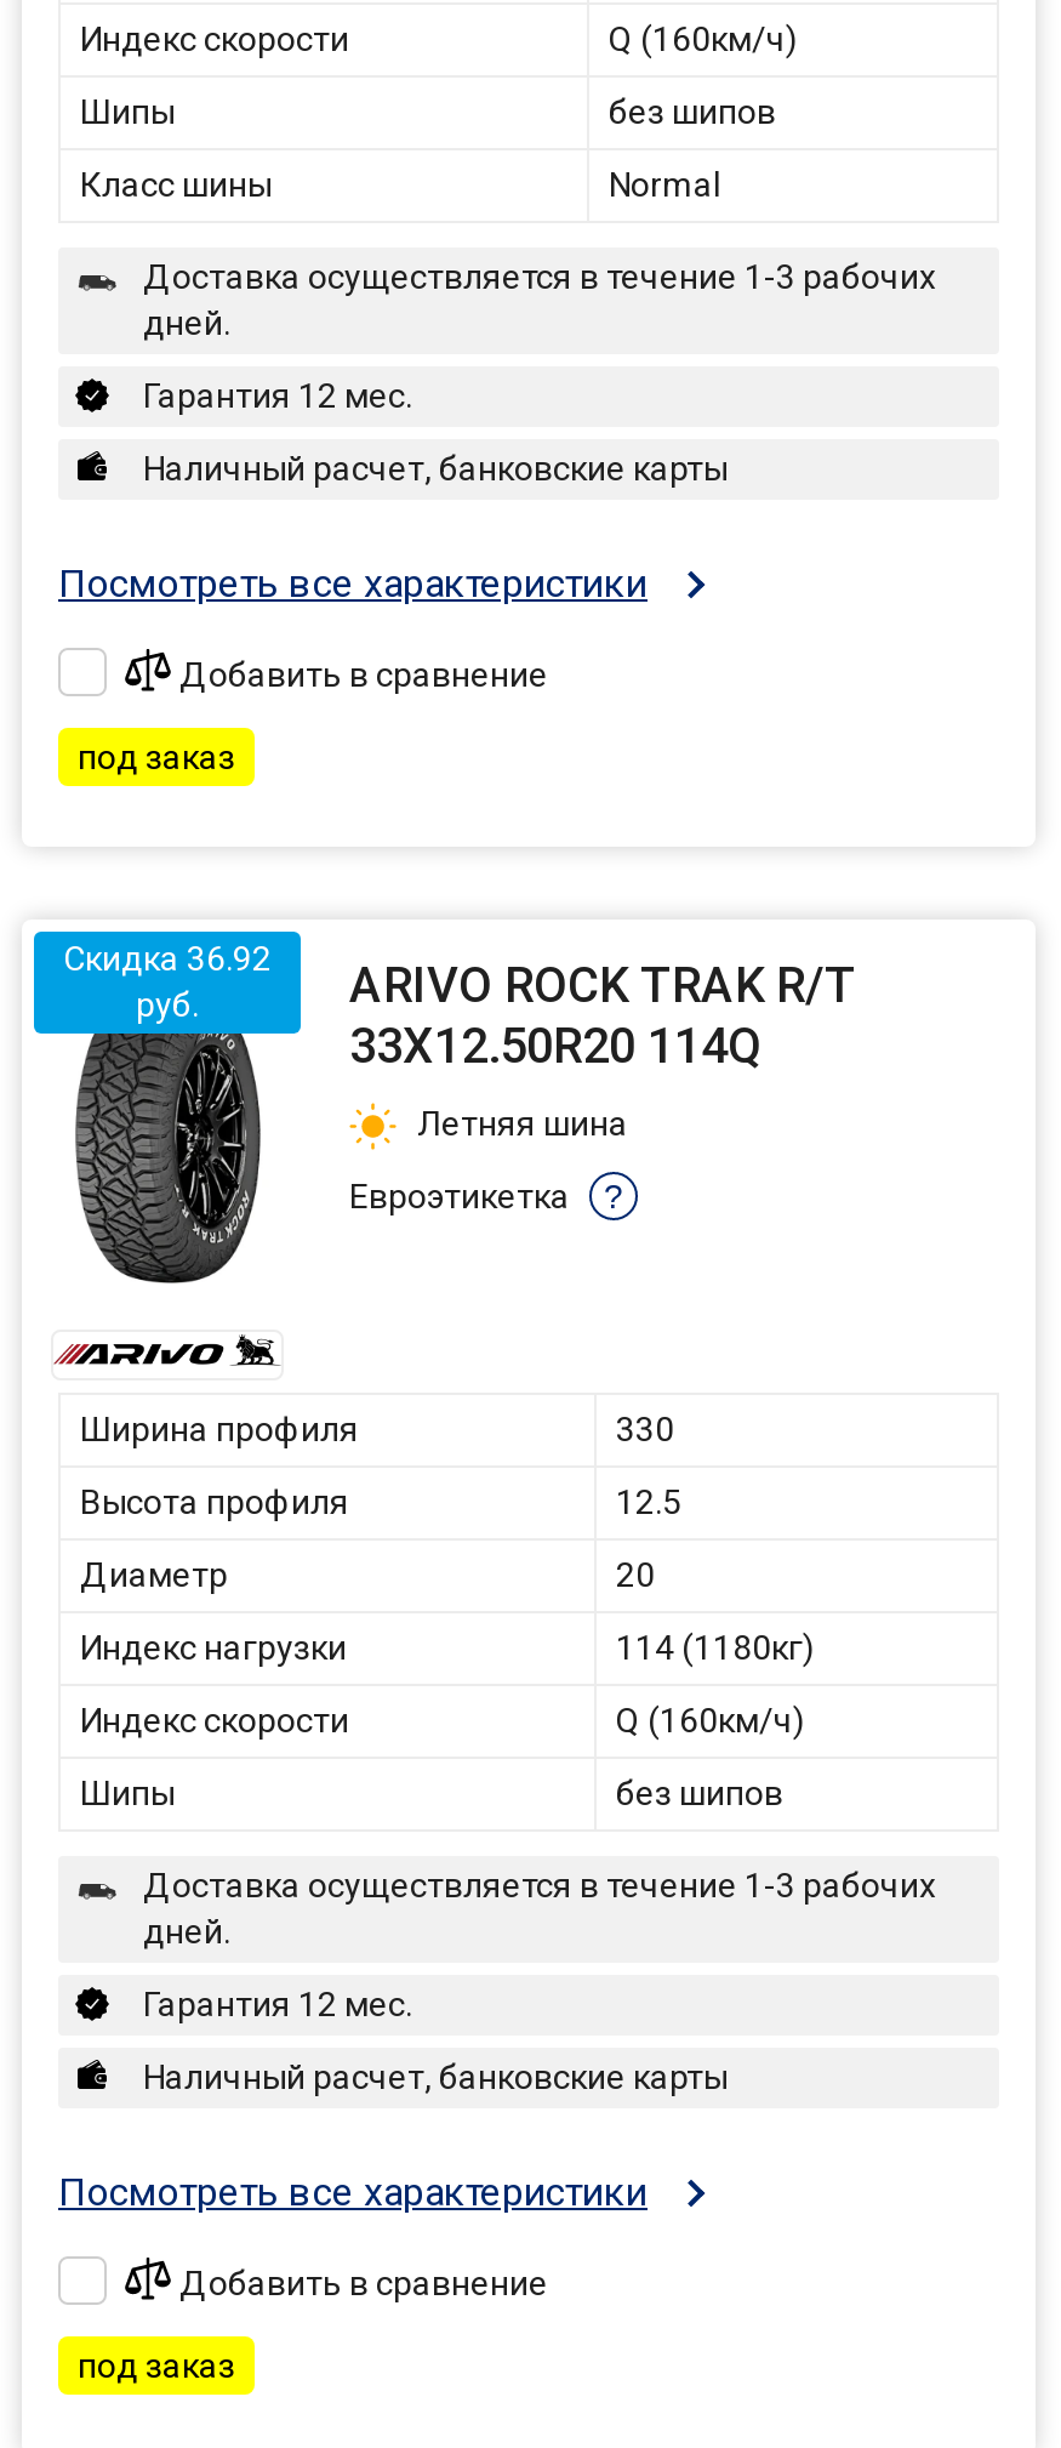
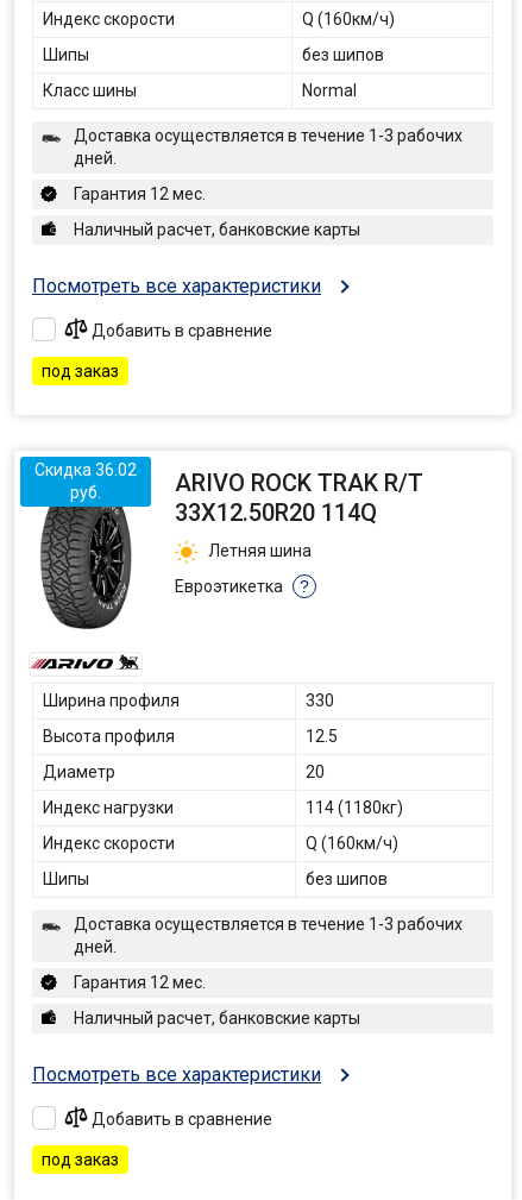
[63,939,856,1014] Скидка 36.92 ARIVO ROCK TRAK R/T -> [34,460,423,497] Скидка 36.02 ARIVO ROCK TRAK R/T

